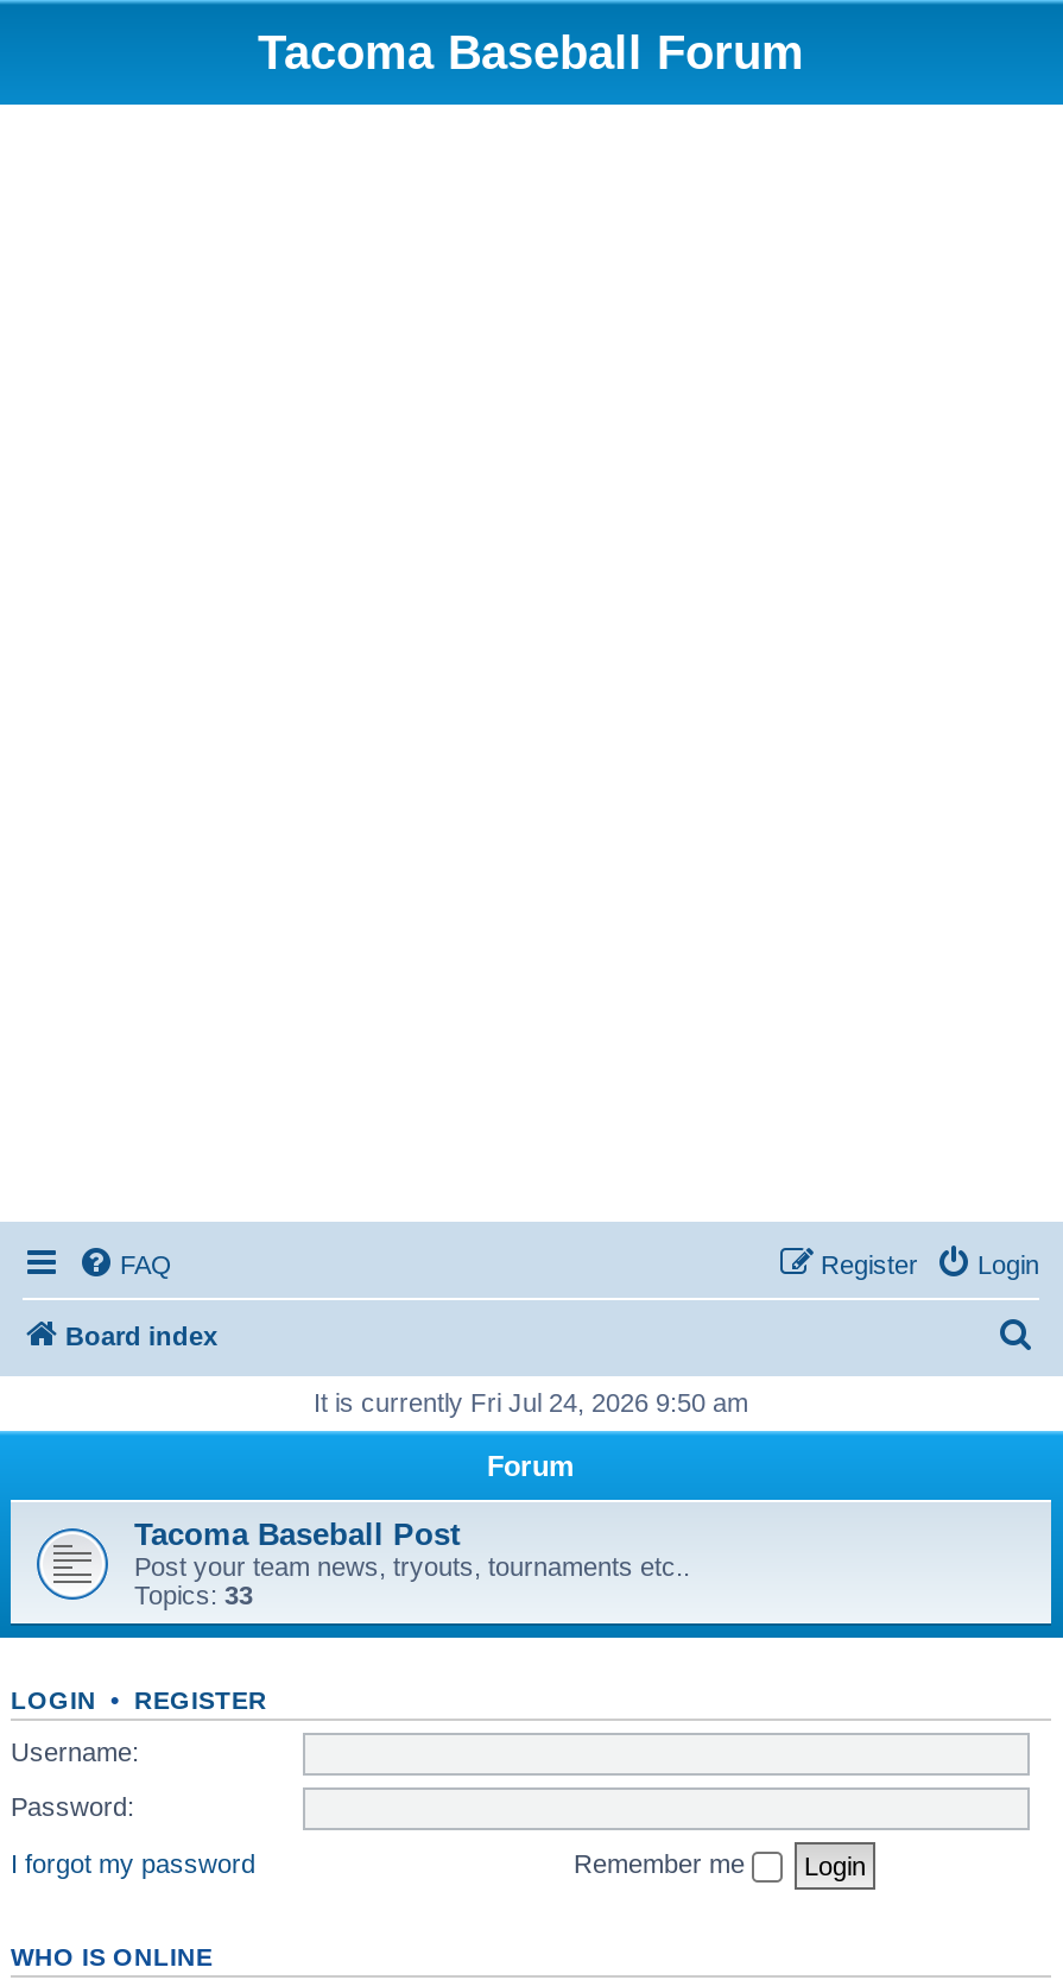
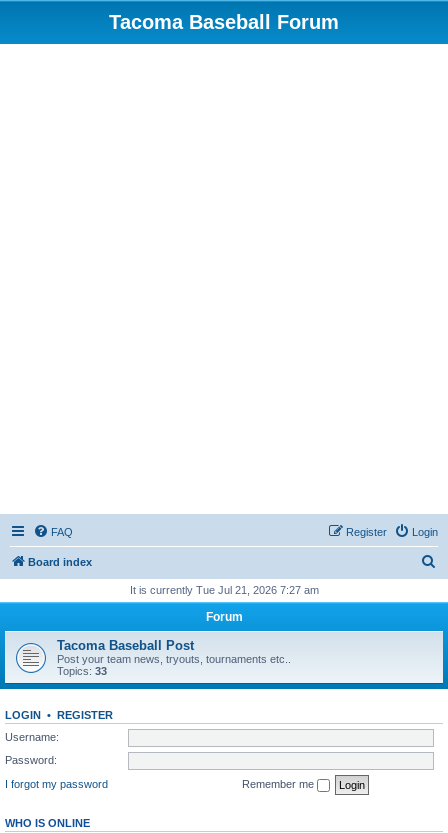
[314,1388,748,1417] It is currently Fri Jul 24, 2026 9:50 am -> [129,584,318,596] It is currently Tue Jul 21, 2026 7:27 am

